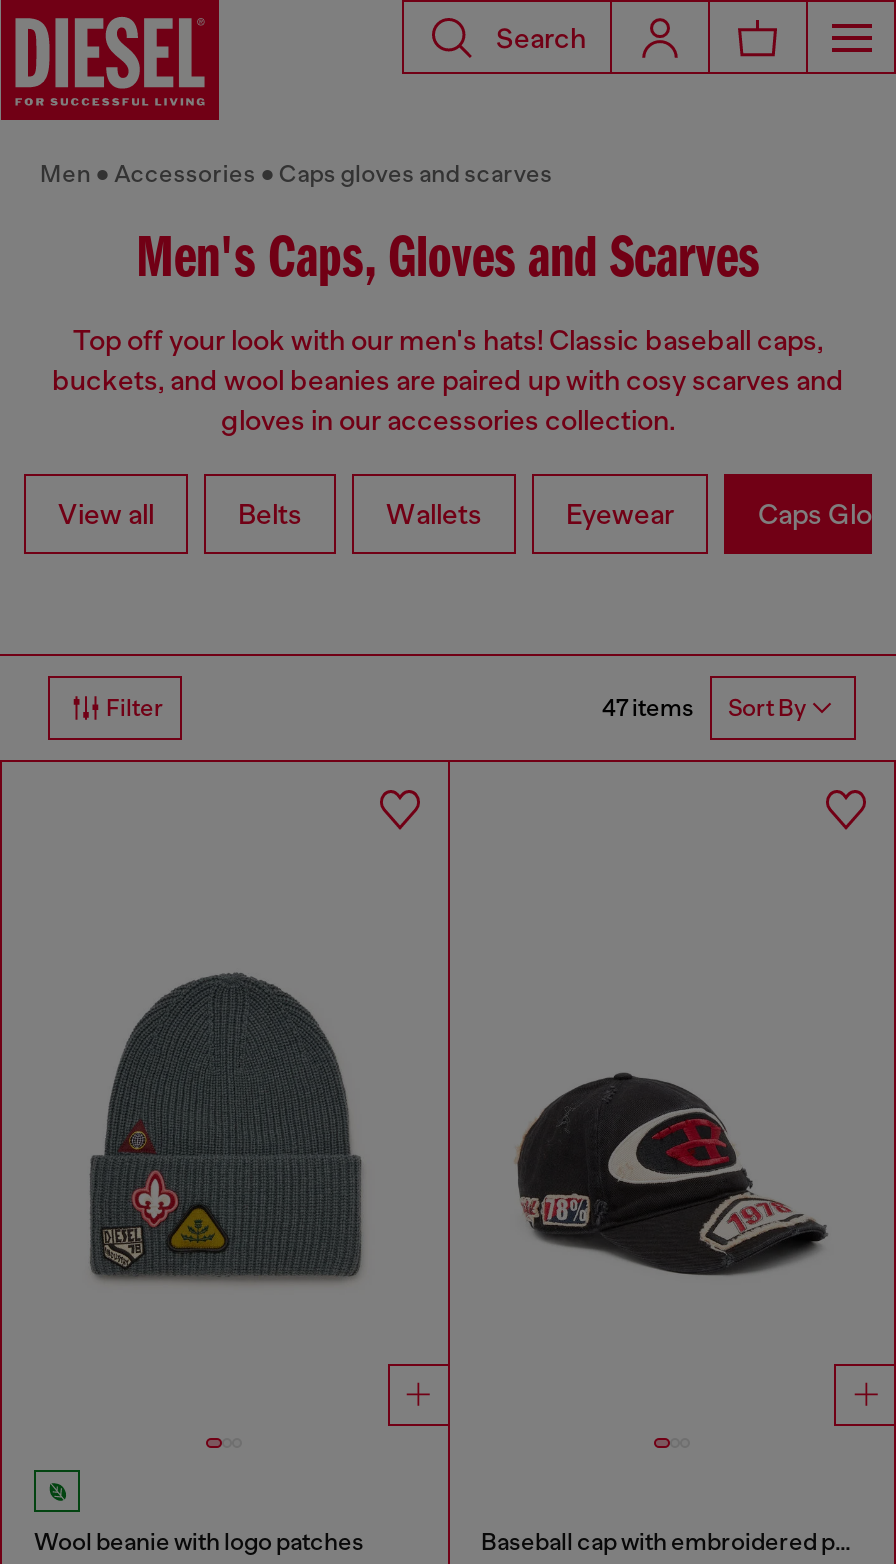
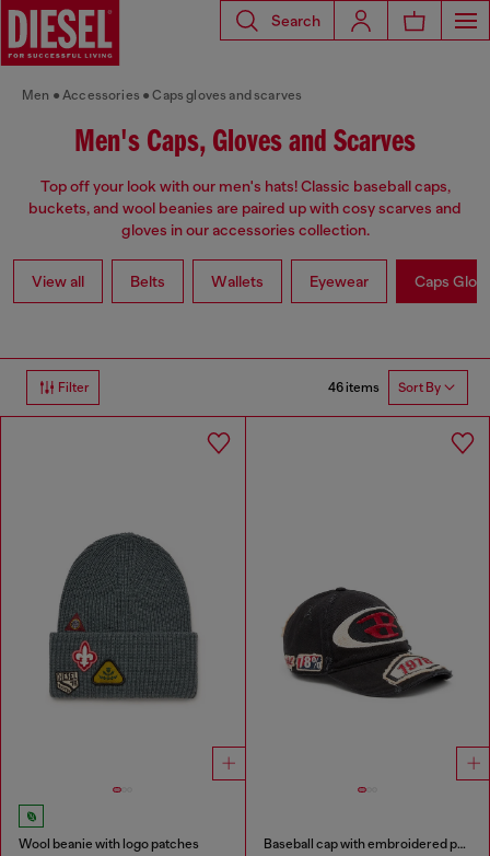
[602,694,806,723] 47 items Sort By -> [328,380,441,396] 46 items Sort By

